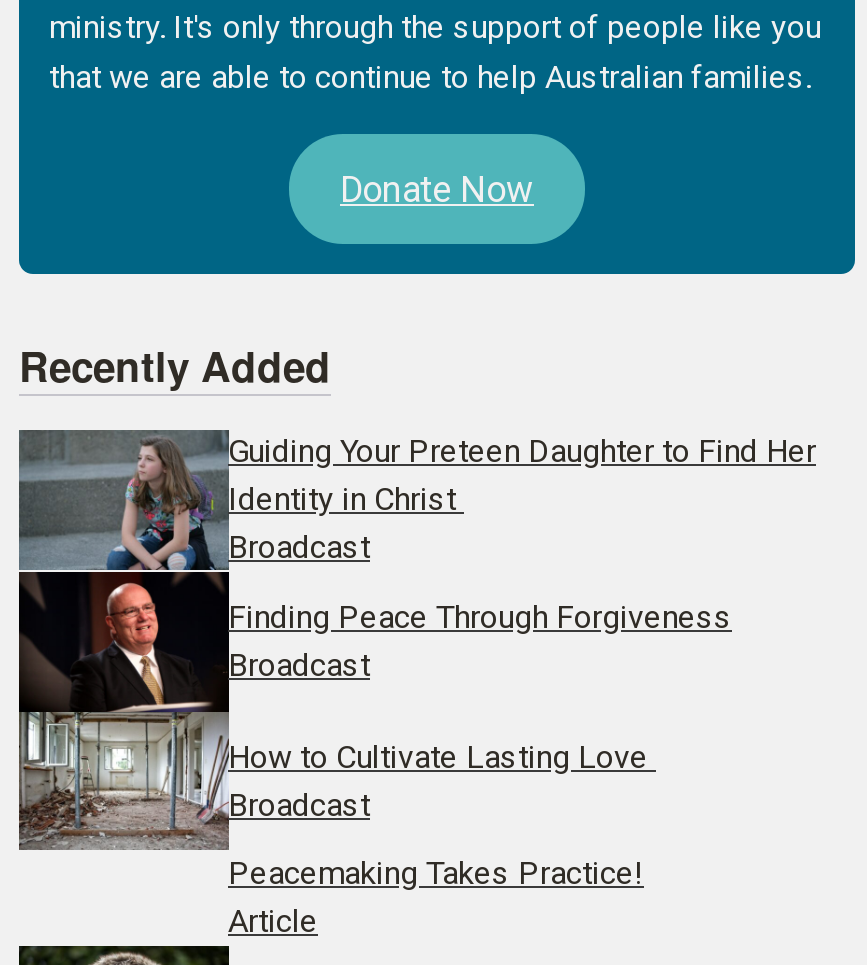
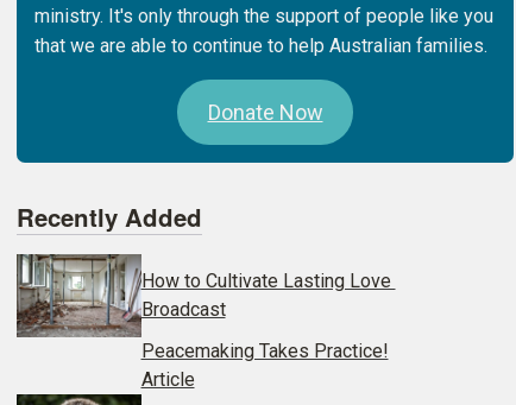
[17,432,816,714] [image] | Guiding Your Preteen Daughter to Find Her | Identity in Christ | Broadcast | Finding Peace Through Forgiveness | Broadcast -> none

